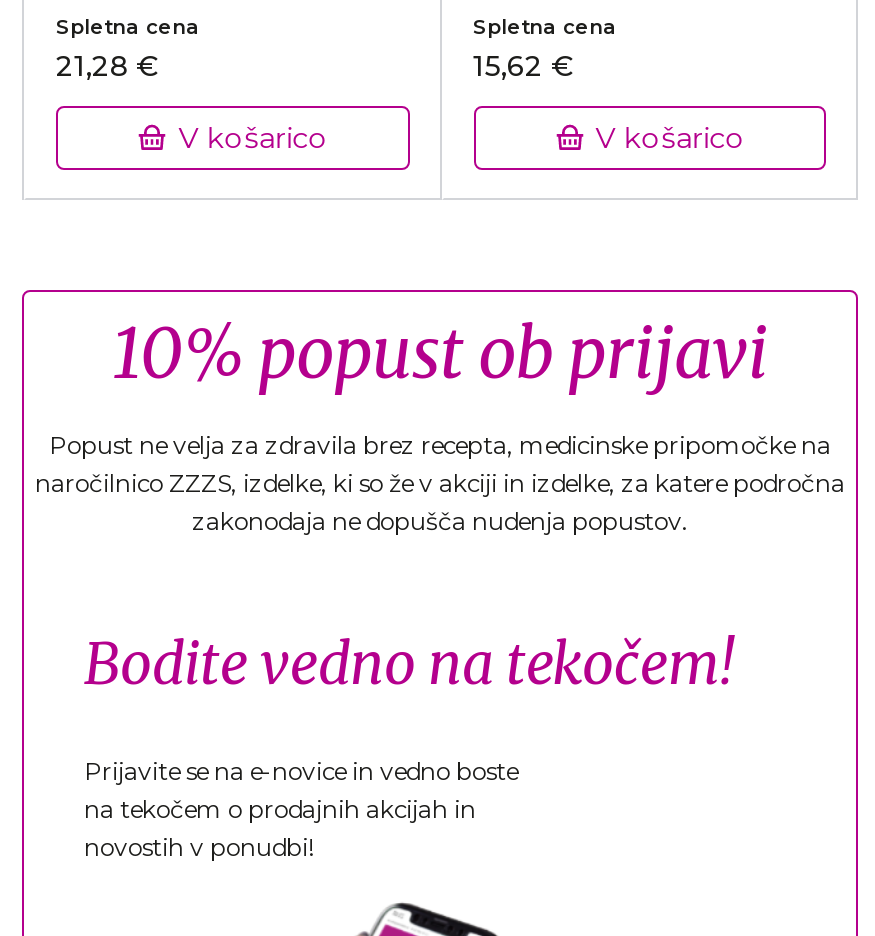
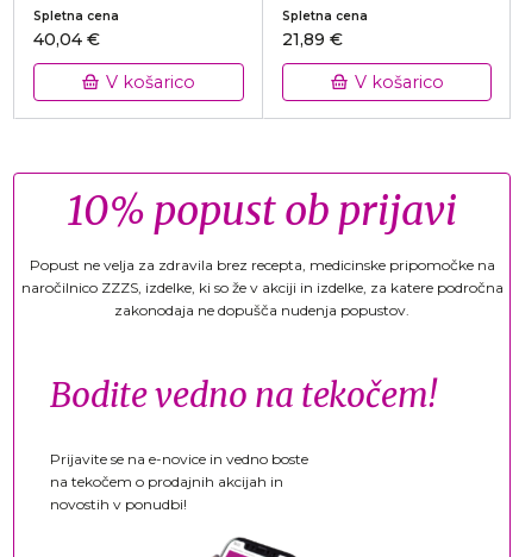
[56,47,158,83] 21,28 € -> [33,28,100,49] 40,04 €
[473,47,573,83] 15,62 € -> [282,28,342,49] 21,89 €

